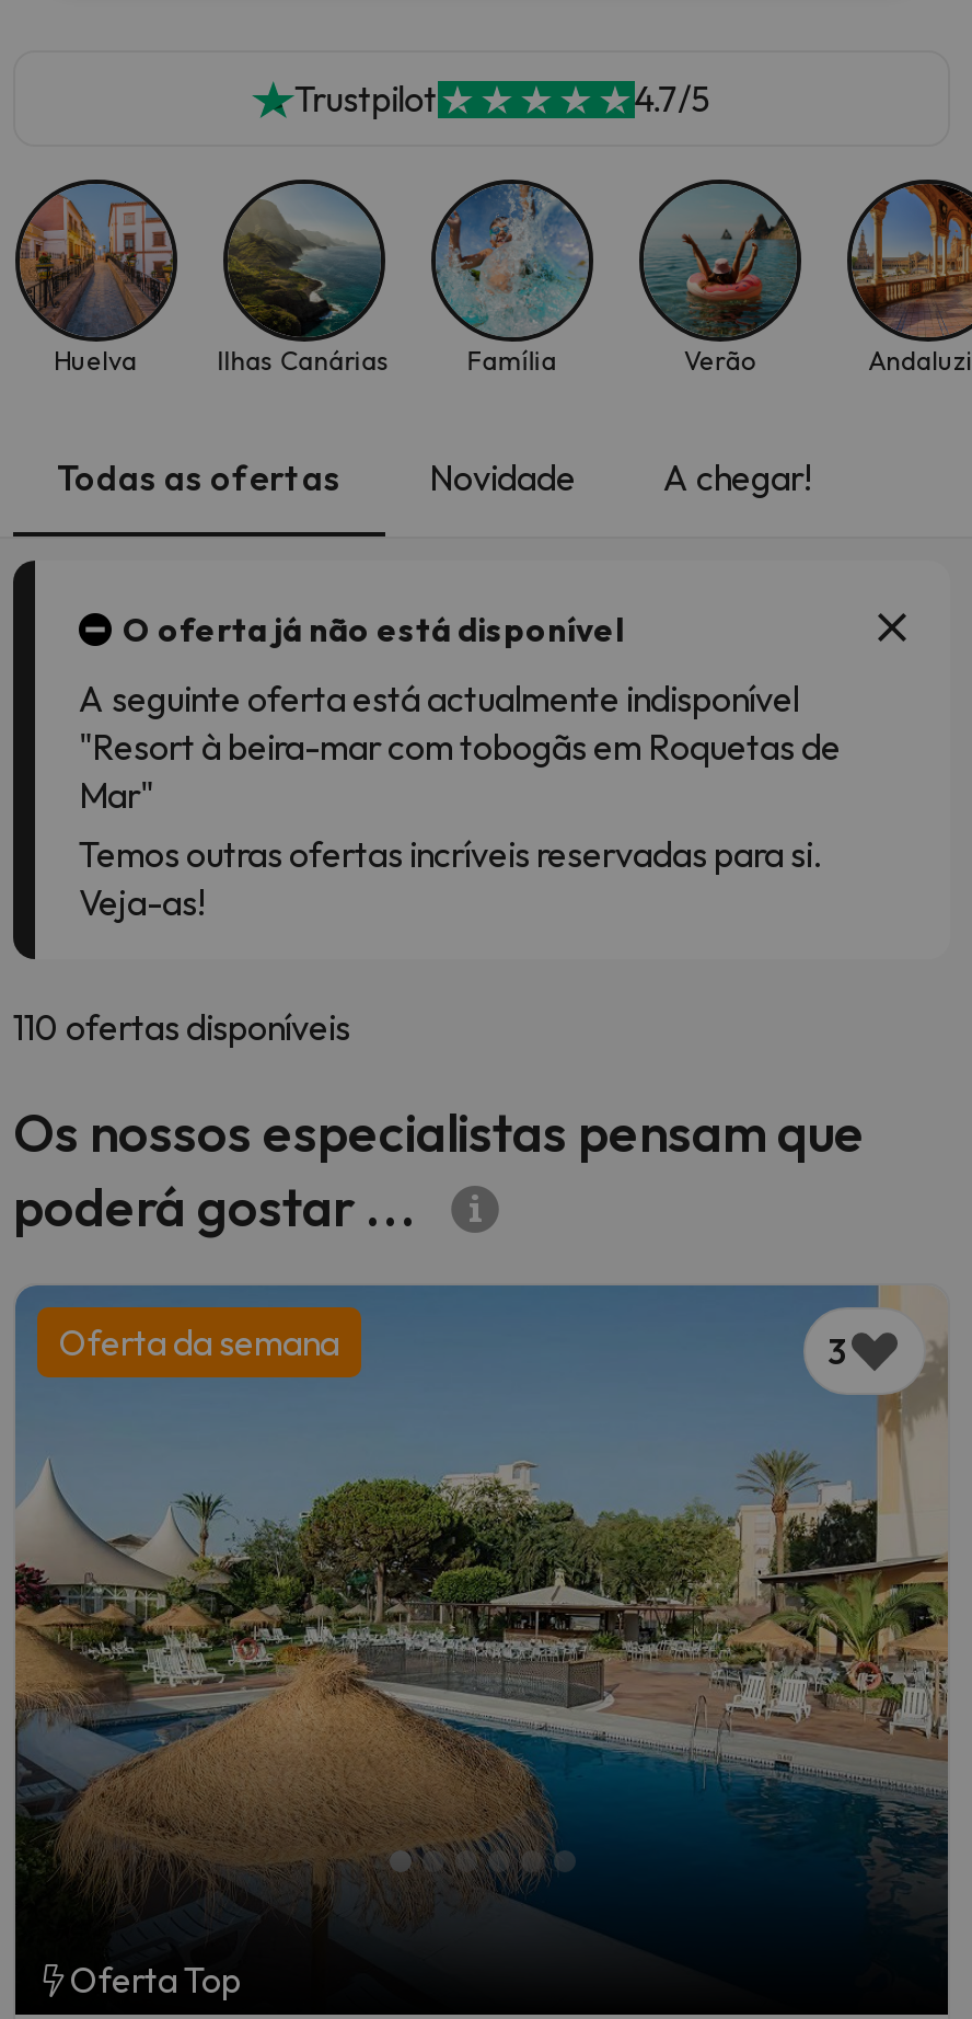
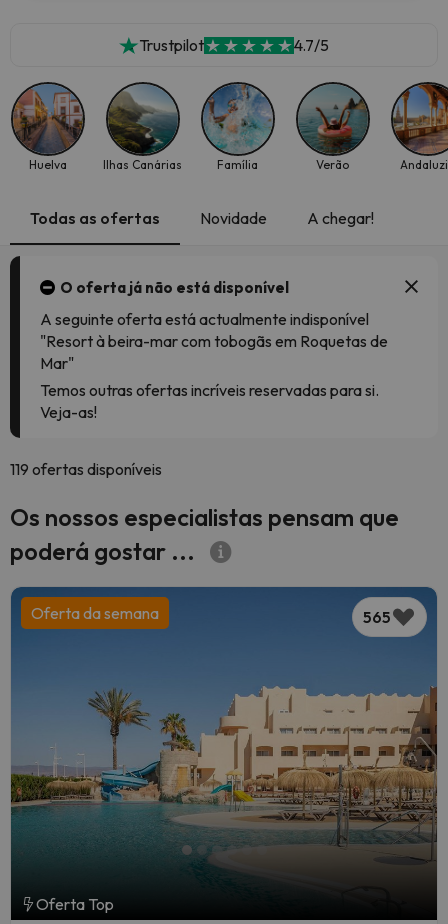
[13,1005,350,1049] 110 ofertas disponíveis -> [10,459,162,479] 119 ofertas disponíveis
[13,1285,950,1980] [image] | 3 -> [10,586,438,901] [image] | 565

